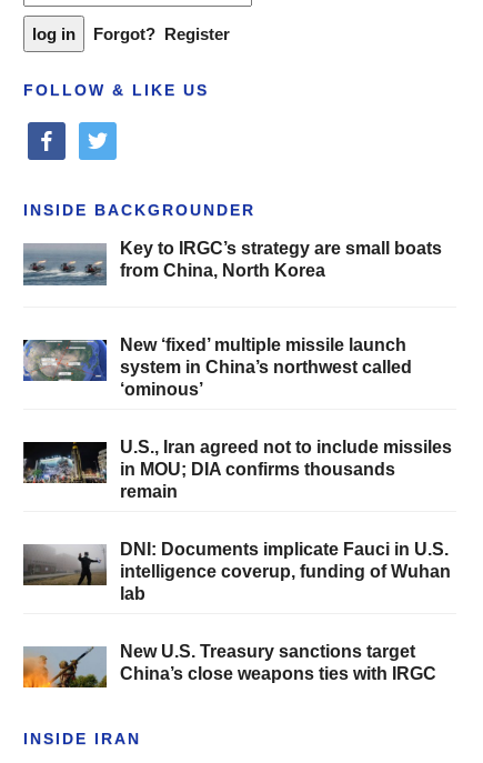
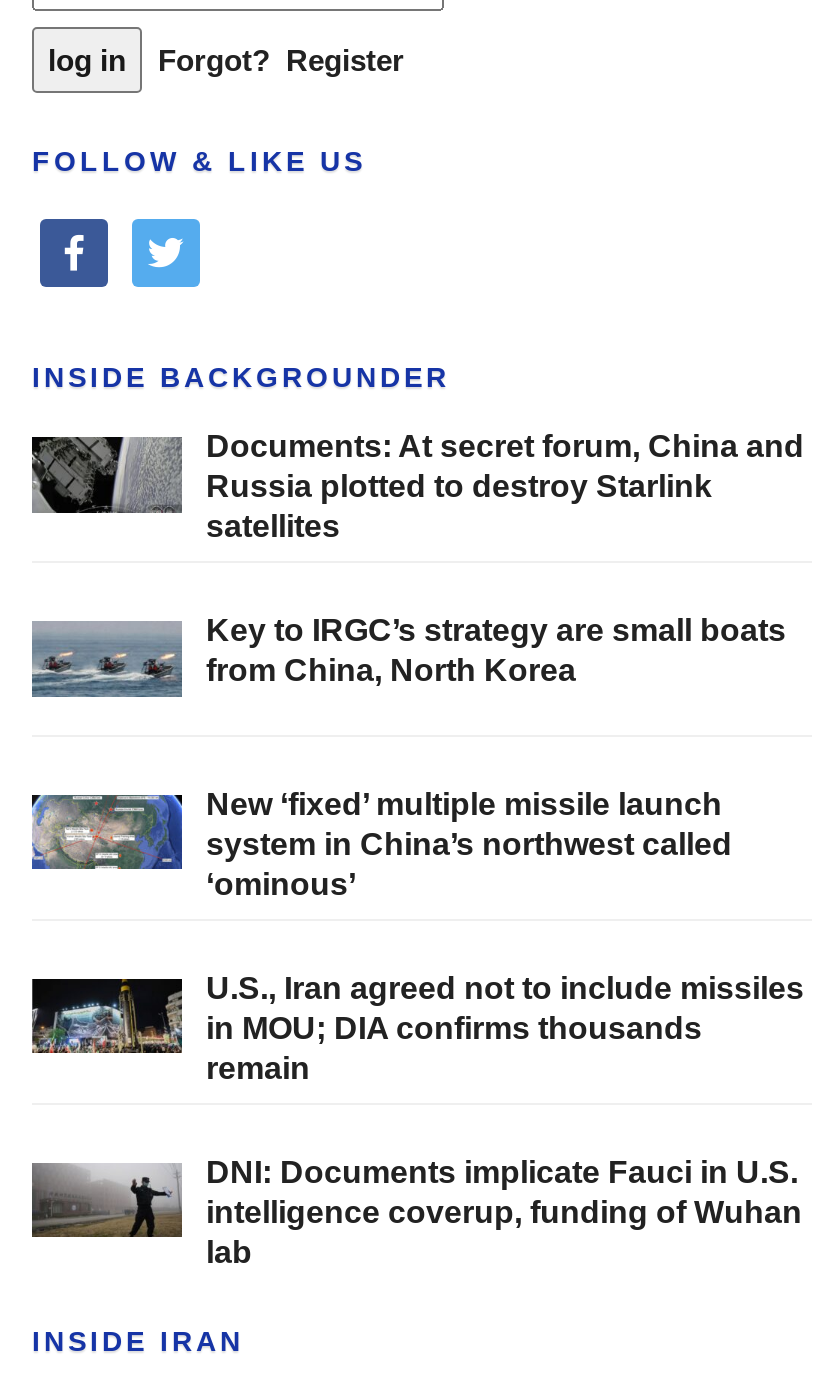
none -> [30,430,804,544] [image] | Documents: At secret forum, China and | Russia plotted to destroy Starlink | satellites
moved [22,239,452,603] -> [30,614,804,1269]: [image] | Key to IRGC’s strategy are small boats | from China, North Korea | ... | intelligence coverup, funding of Wuhan | lab
[22,642,436,689] [image] | New U.S. Treasury sanctions target | China’s close weapons ties with IRGC -> none

